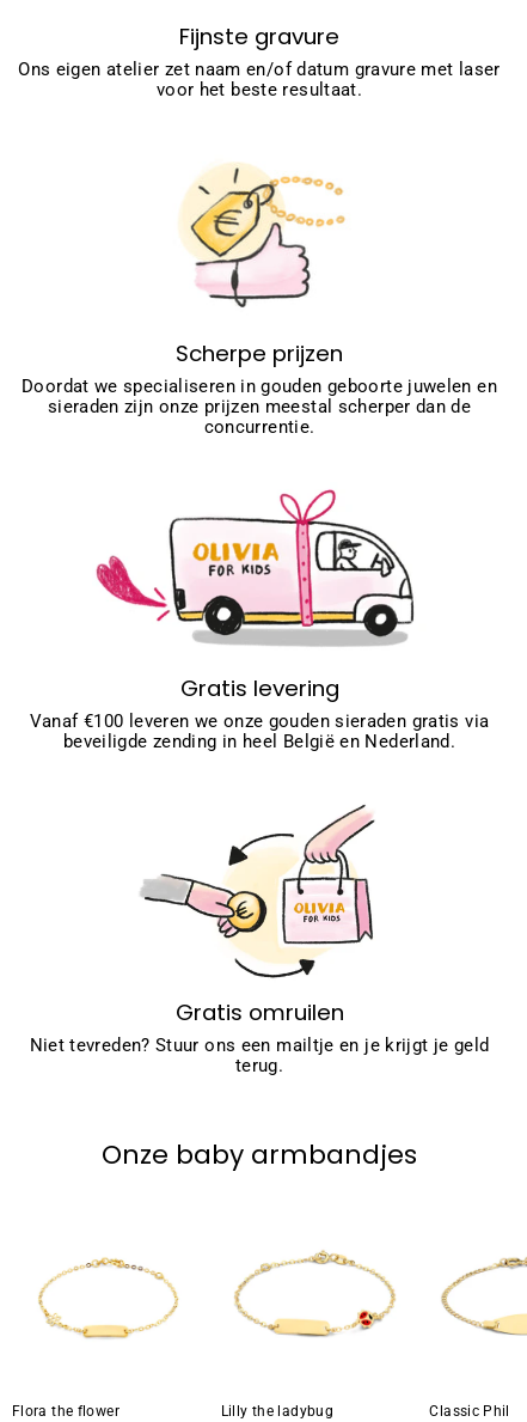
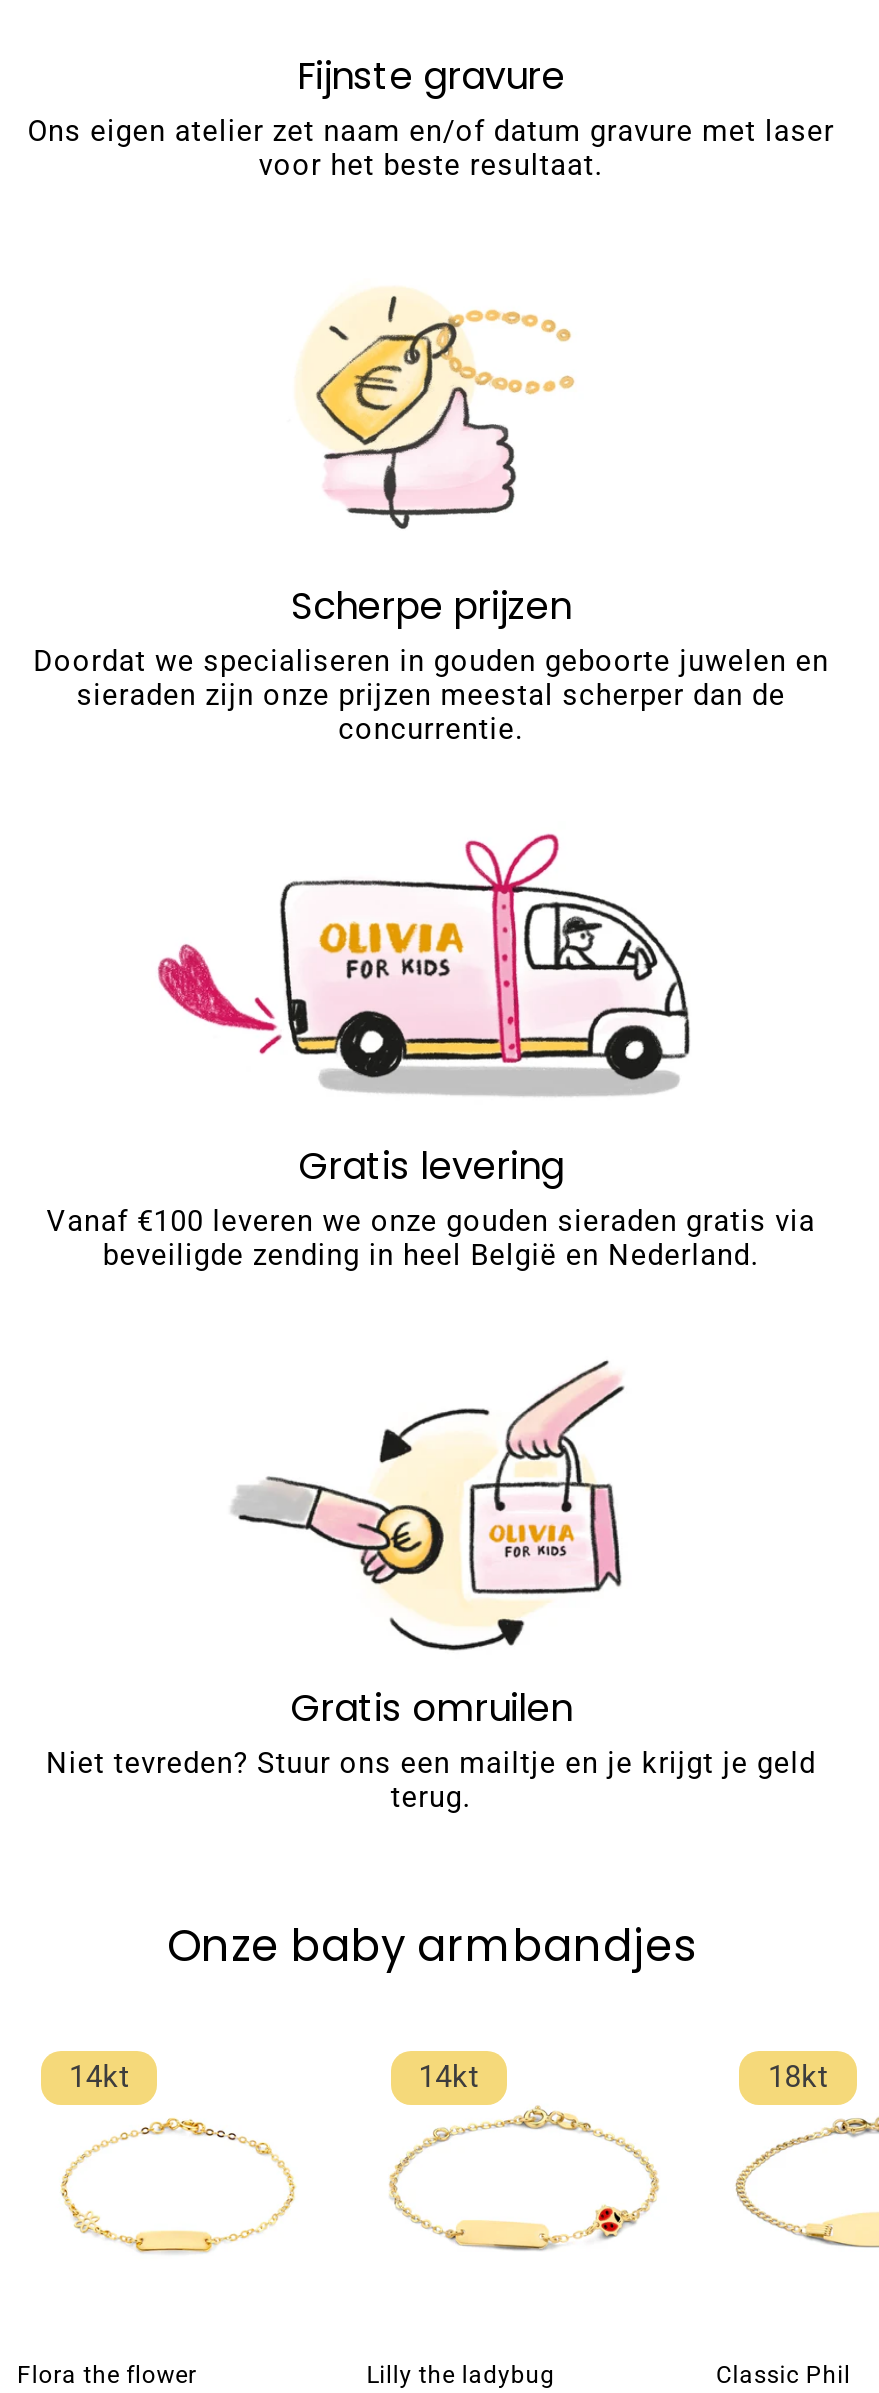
none -> [69,2059,130,2095] 14kt
none -> [418,2059,479,2095] 14kt
none -> [768,2059,829,2095] 18kt

